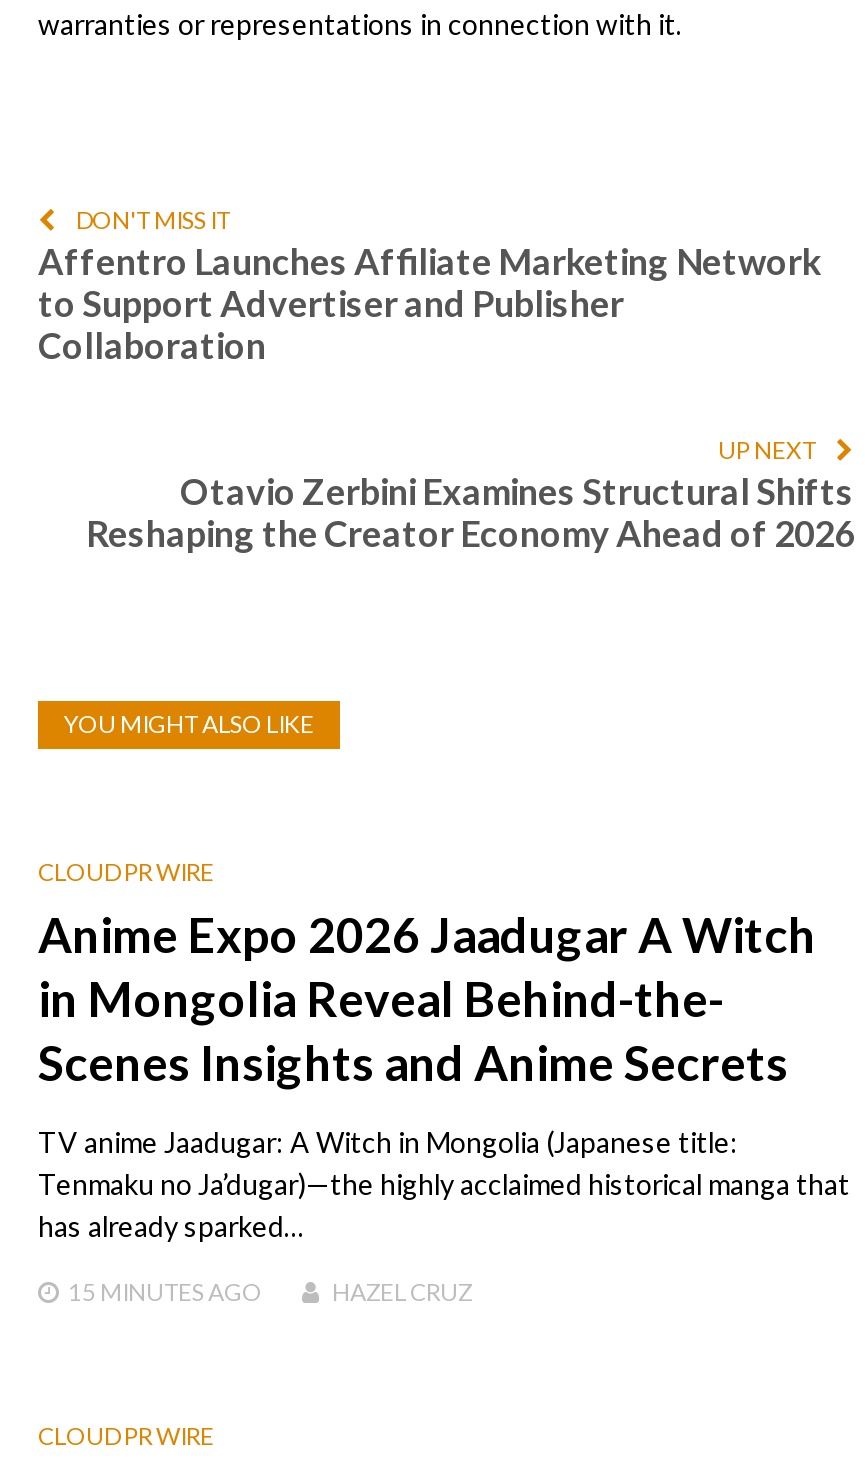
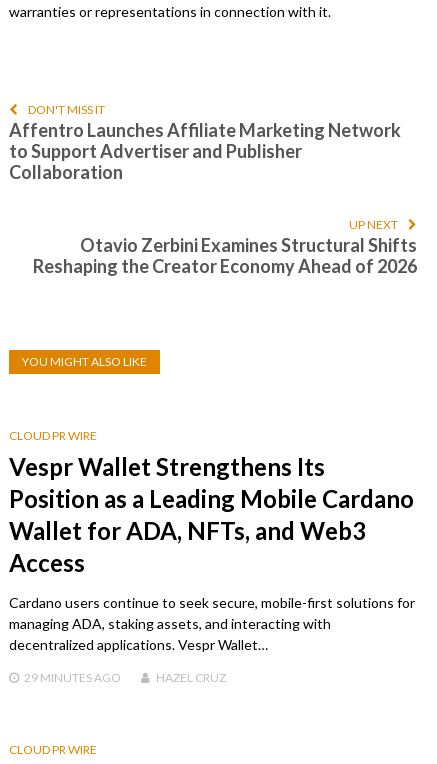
[38,904,816,1090] Anime Expo 2026 Jaadugar A Witch | in Mongolia Reveal Behind-the- | Scenes Insights and Anime Secrets -> [9,452,414,577] Vespr Wallet Strengthens Its | Position as a Leading Mobile Cardano | Wallet for ADA, NFTs, and Web3 | Access
[38,1124,850,1242] TV anime Jaadugar: A Witch in Mongolia (Japanese title: | Tenmaku no Ja’dugar)—the highly acclaimed historical manga that | has already sparked… -> [9,594,415,653] Cardano users continue to seek secure, mobile-first solutions for | managing ADA, staking assets, and interacting with | decentralized applications. Vespr Wallet…
[68,1276,262,1306] 15 MINUTES AGO -> [24,670,121,685] 29 MINUTES AGO

